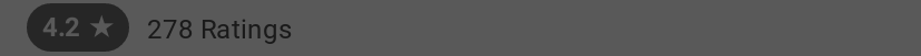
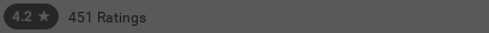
[147,14,292,44] 278 Ratings -> [68,9,146,26] 451 Ratings

